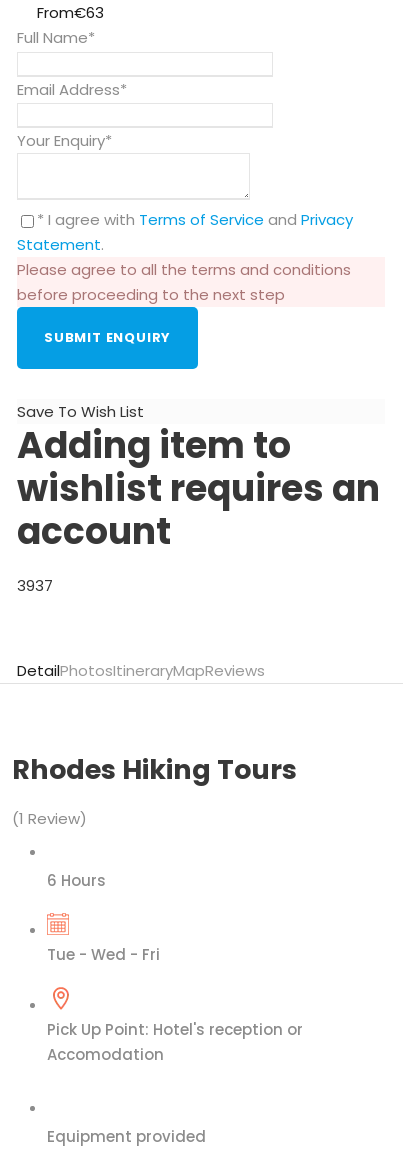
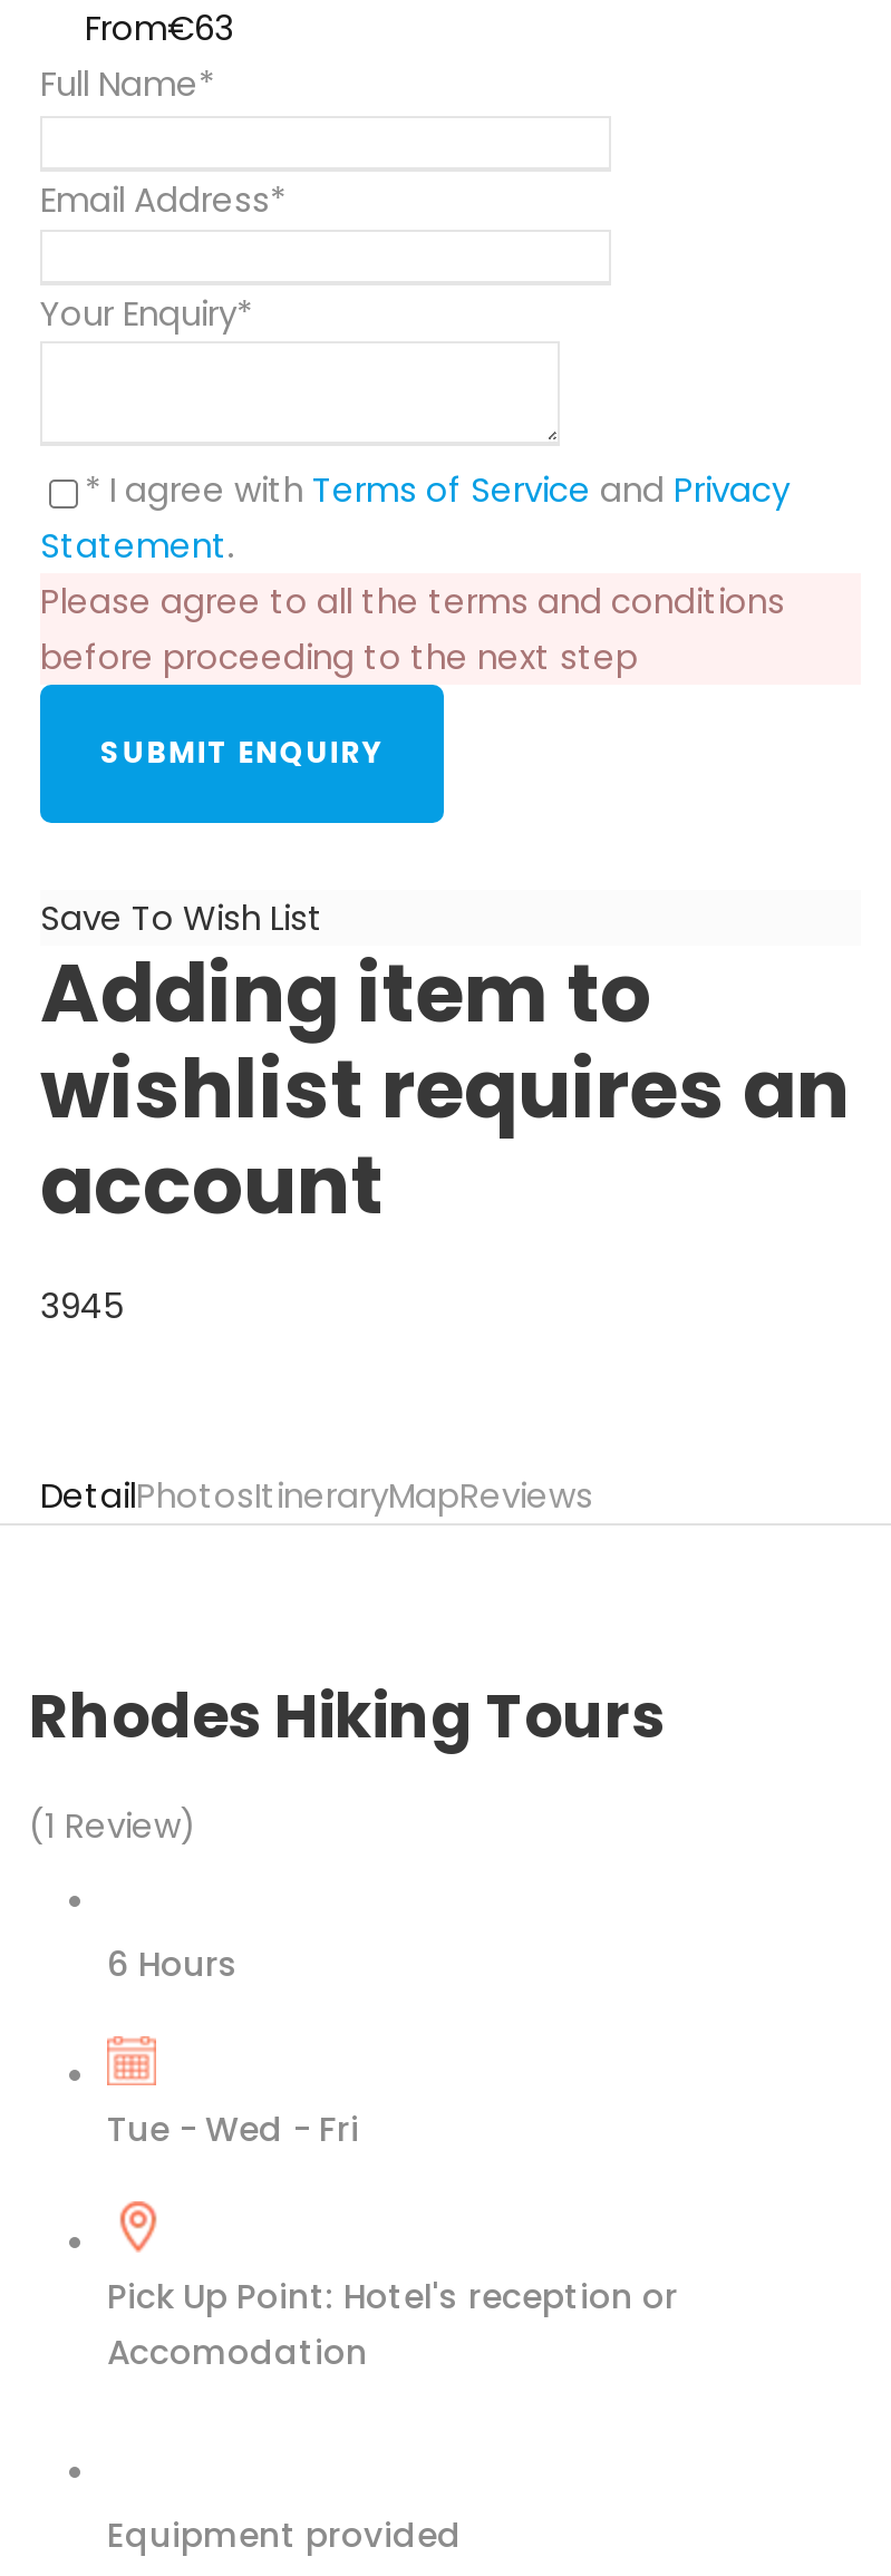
[17,575,53,596] 3937 -> [40,1283,125,1330] 3945

